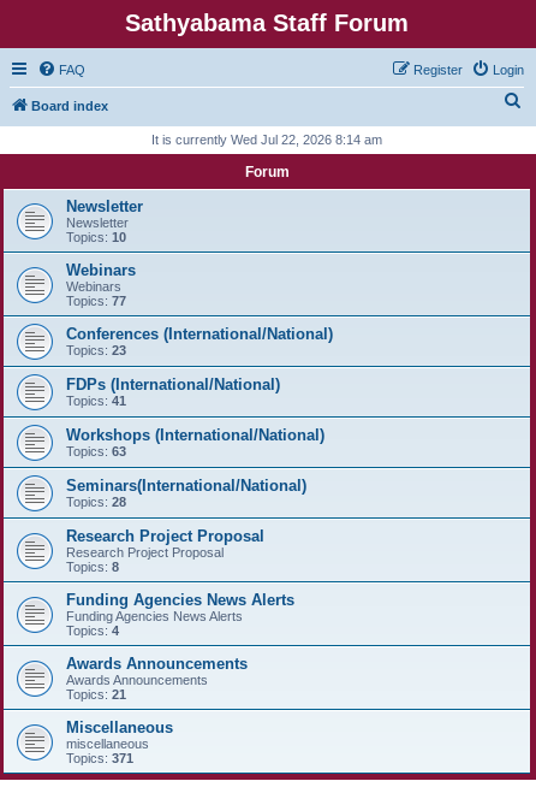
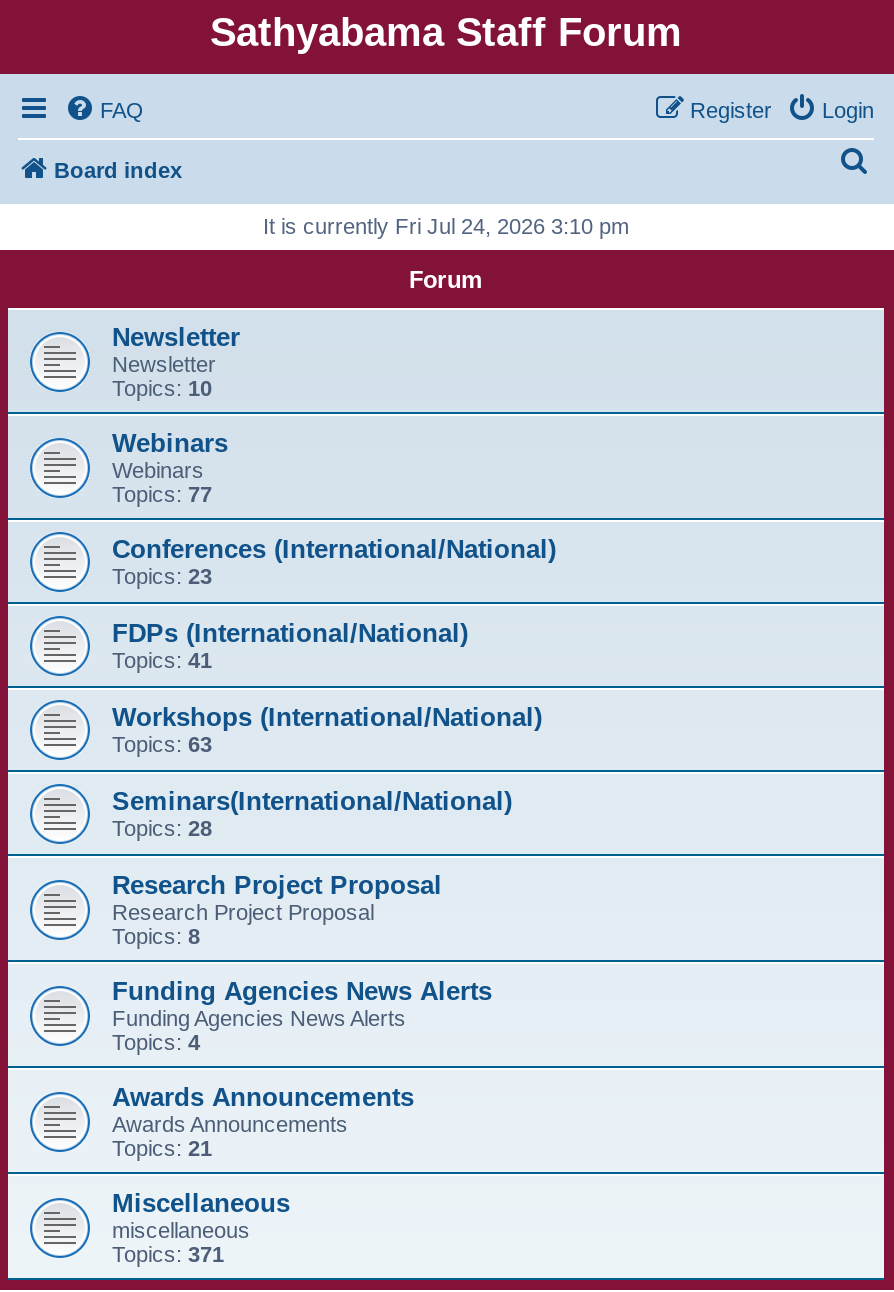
[151,132,382,147] It is currently Wed Jul 22, 2026 8:14 am -> [263,214,629,238] It is currently Fri Jul 24, 2026 3:10 pm

